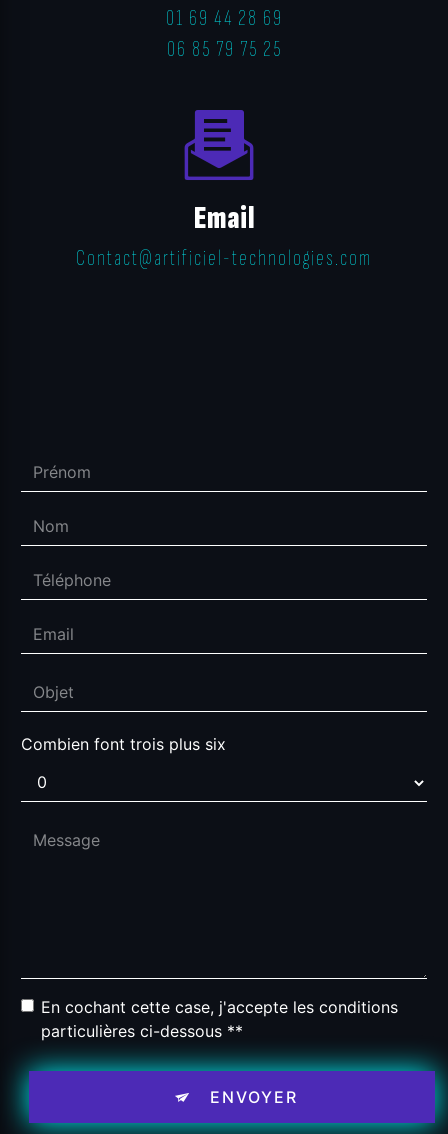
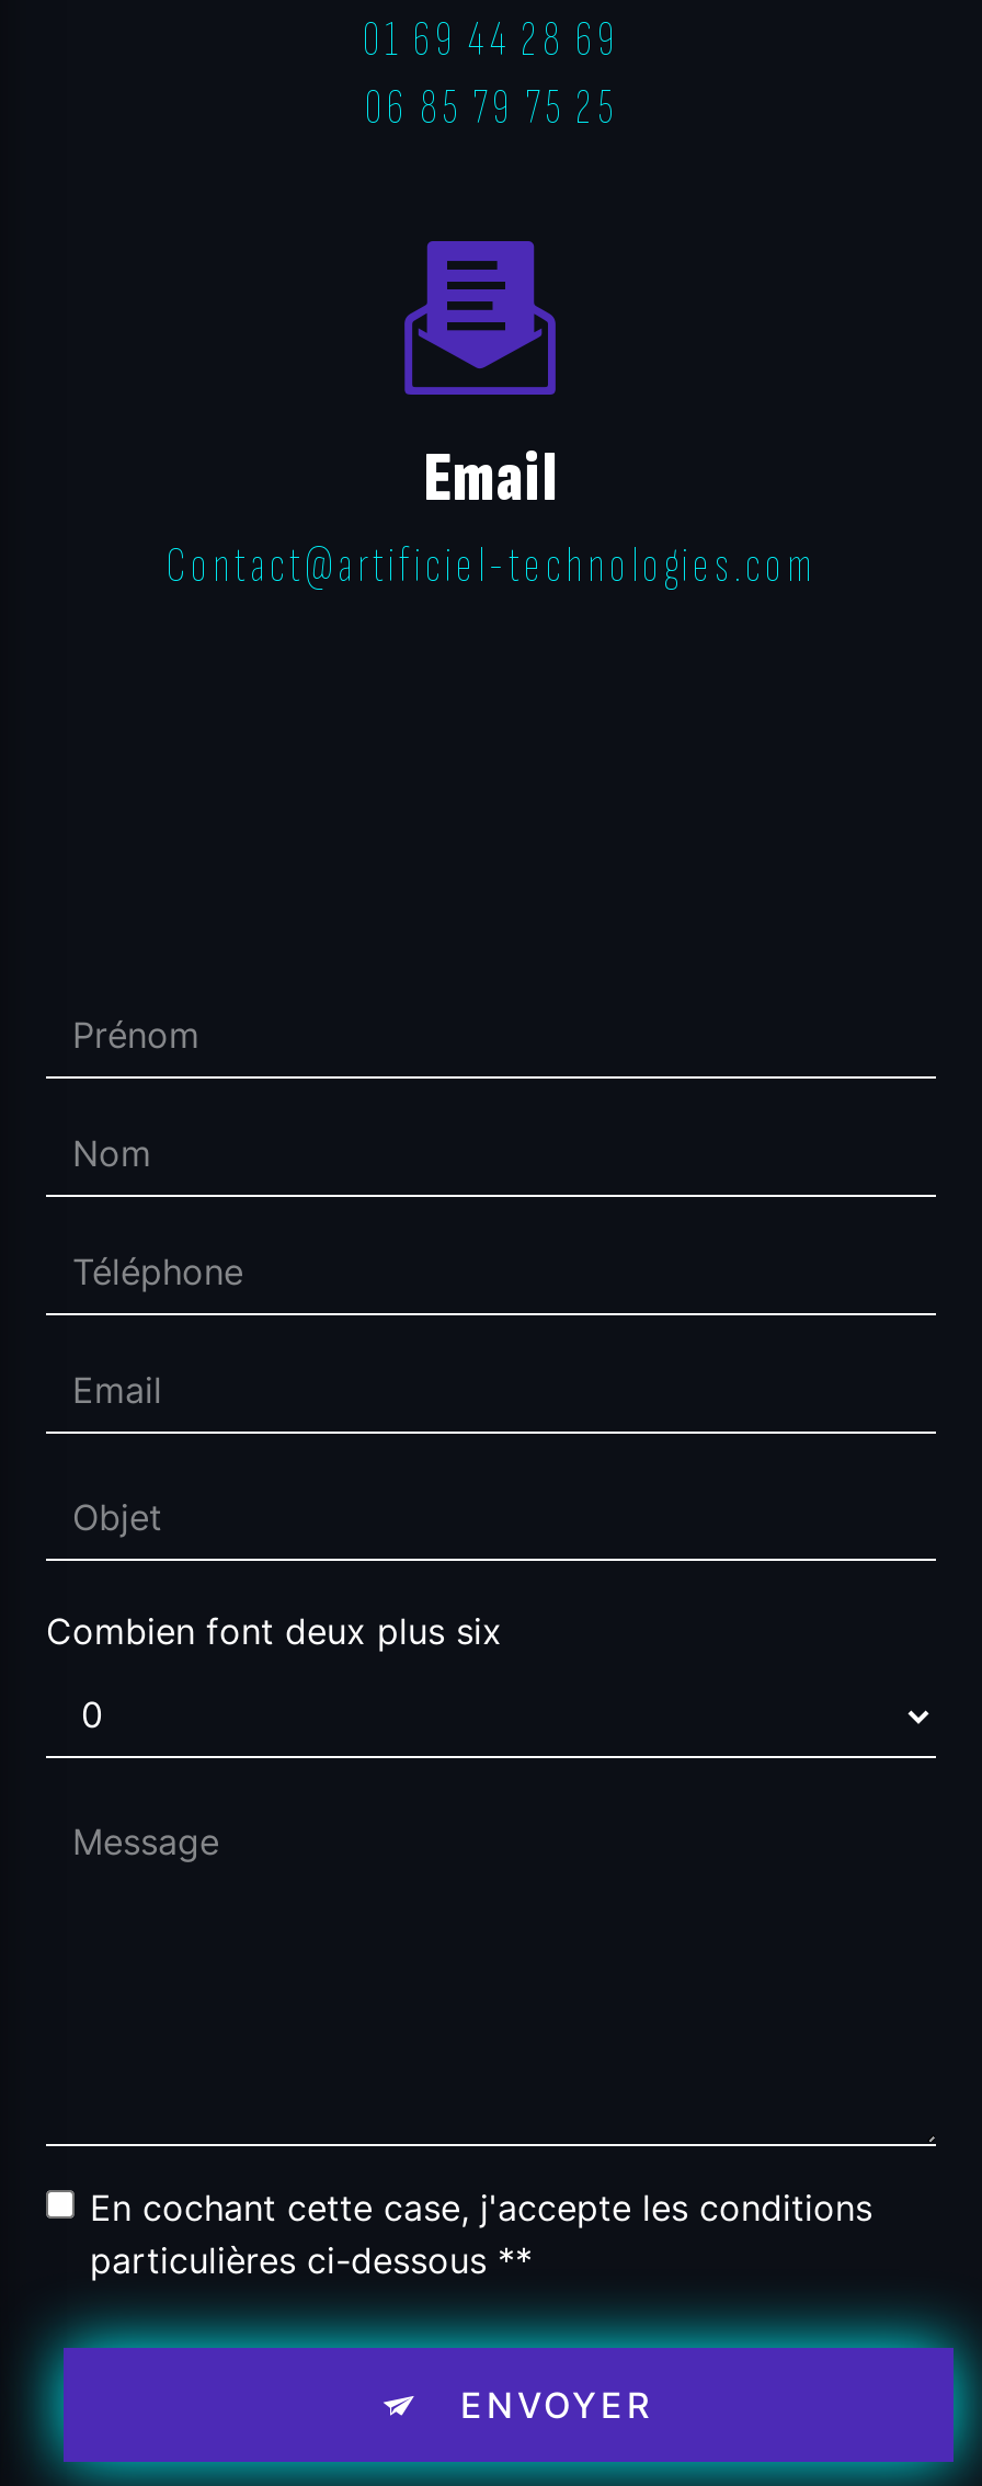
[21,734,226,754] Combien font trois plus six -> [46,1608,502,1652] Combien font deux plus six

